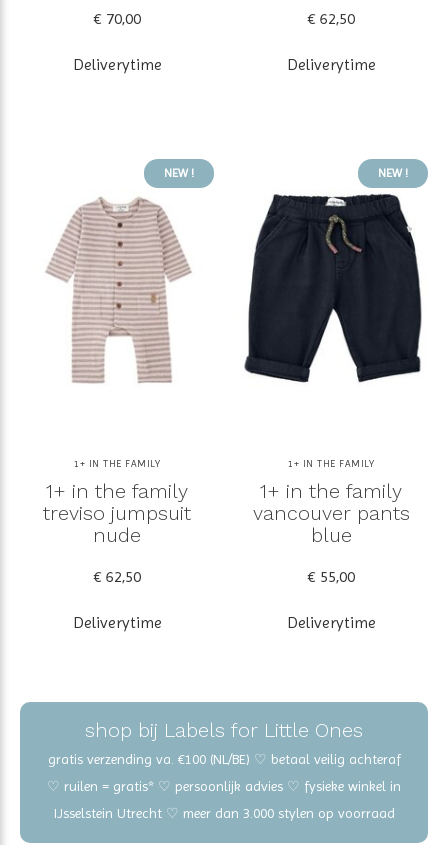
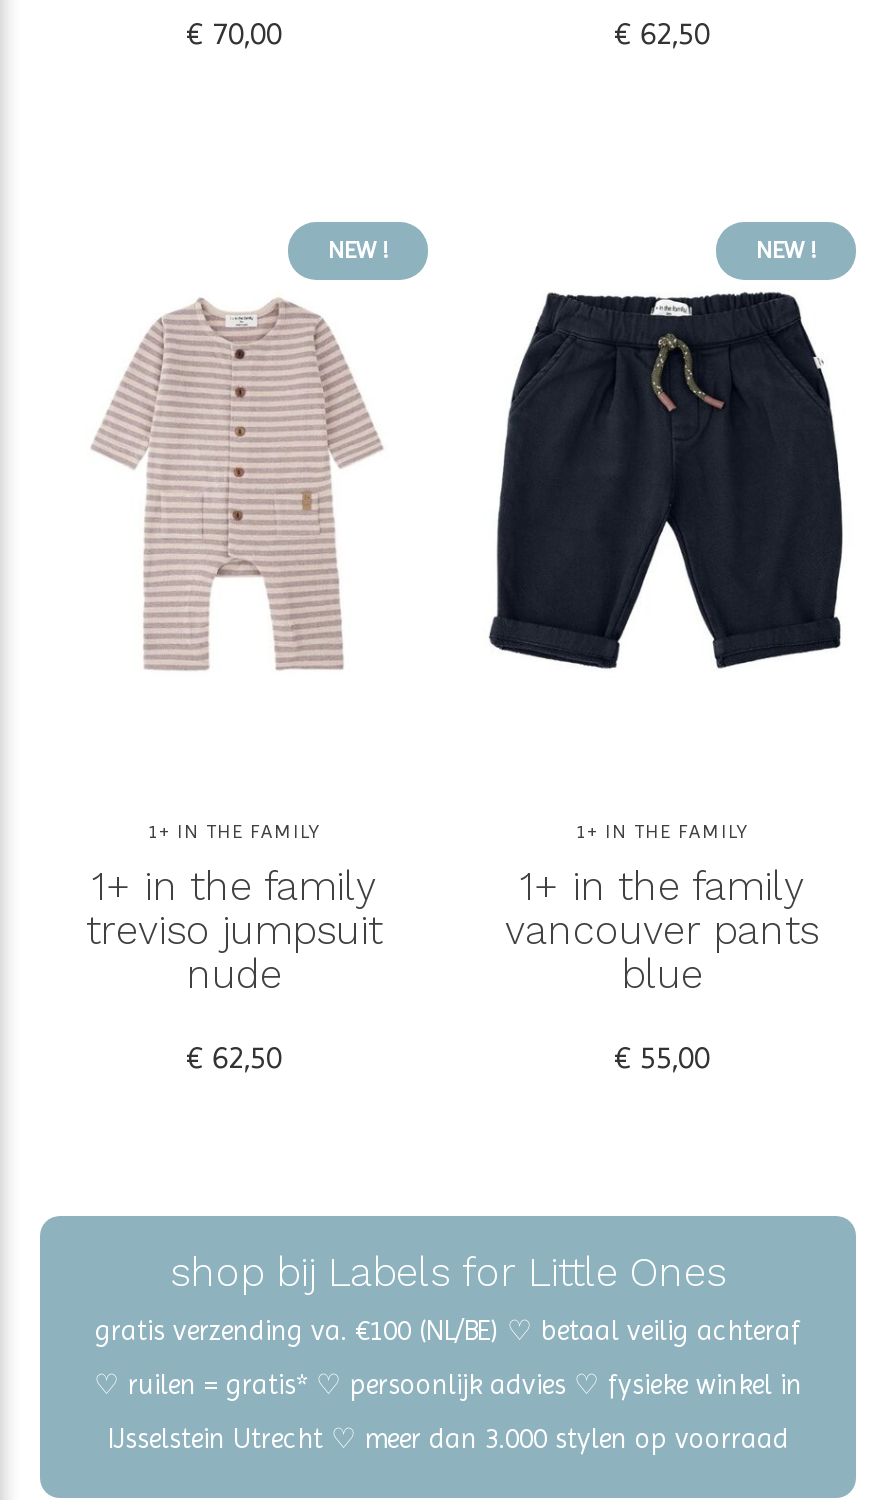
[72,55,161,74] Deliverytime -> none
[286,55,375,74] Deliverytime -> none
[72,613,161,632] Deliverytime -> none
[286,613,375,632] Deliverytime -> none

